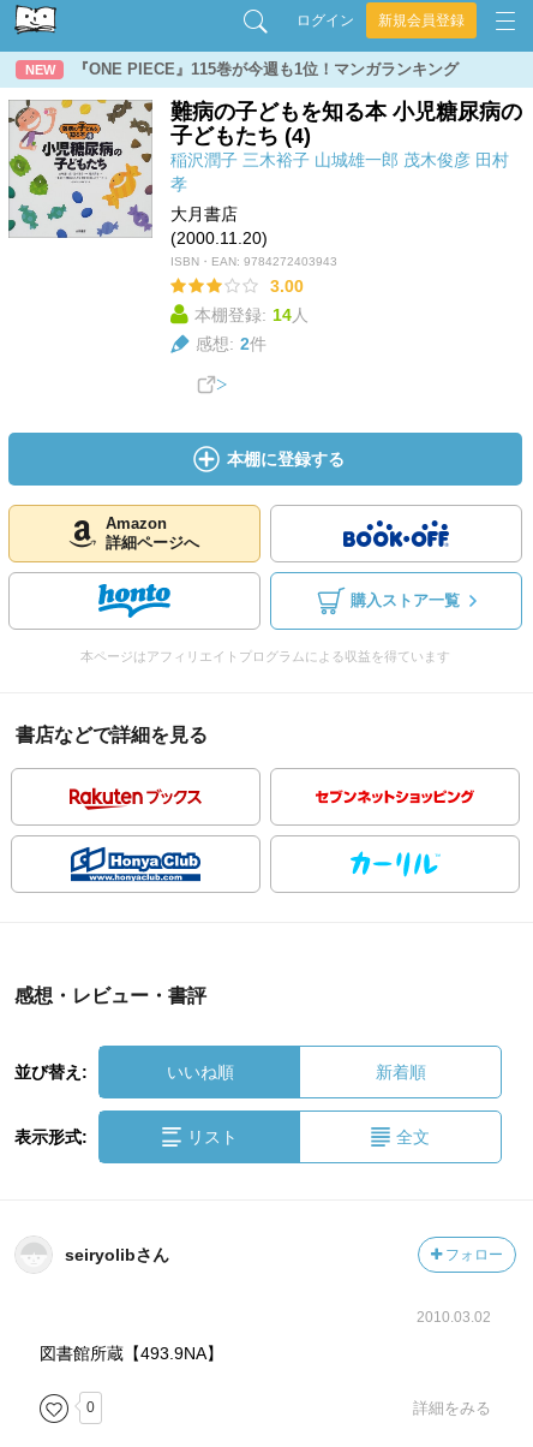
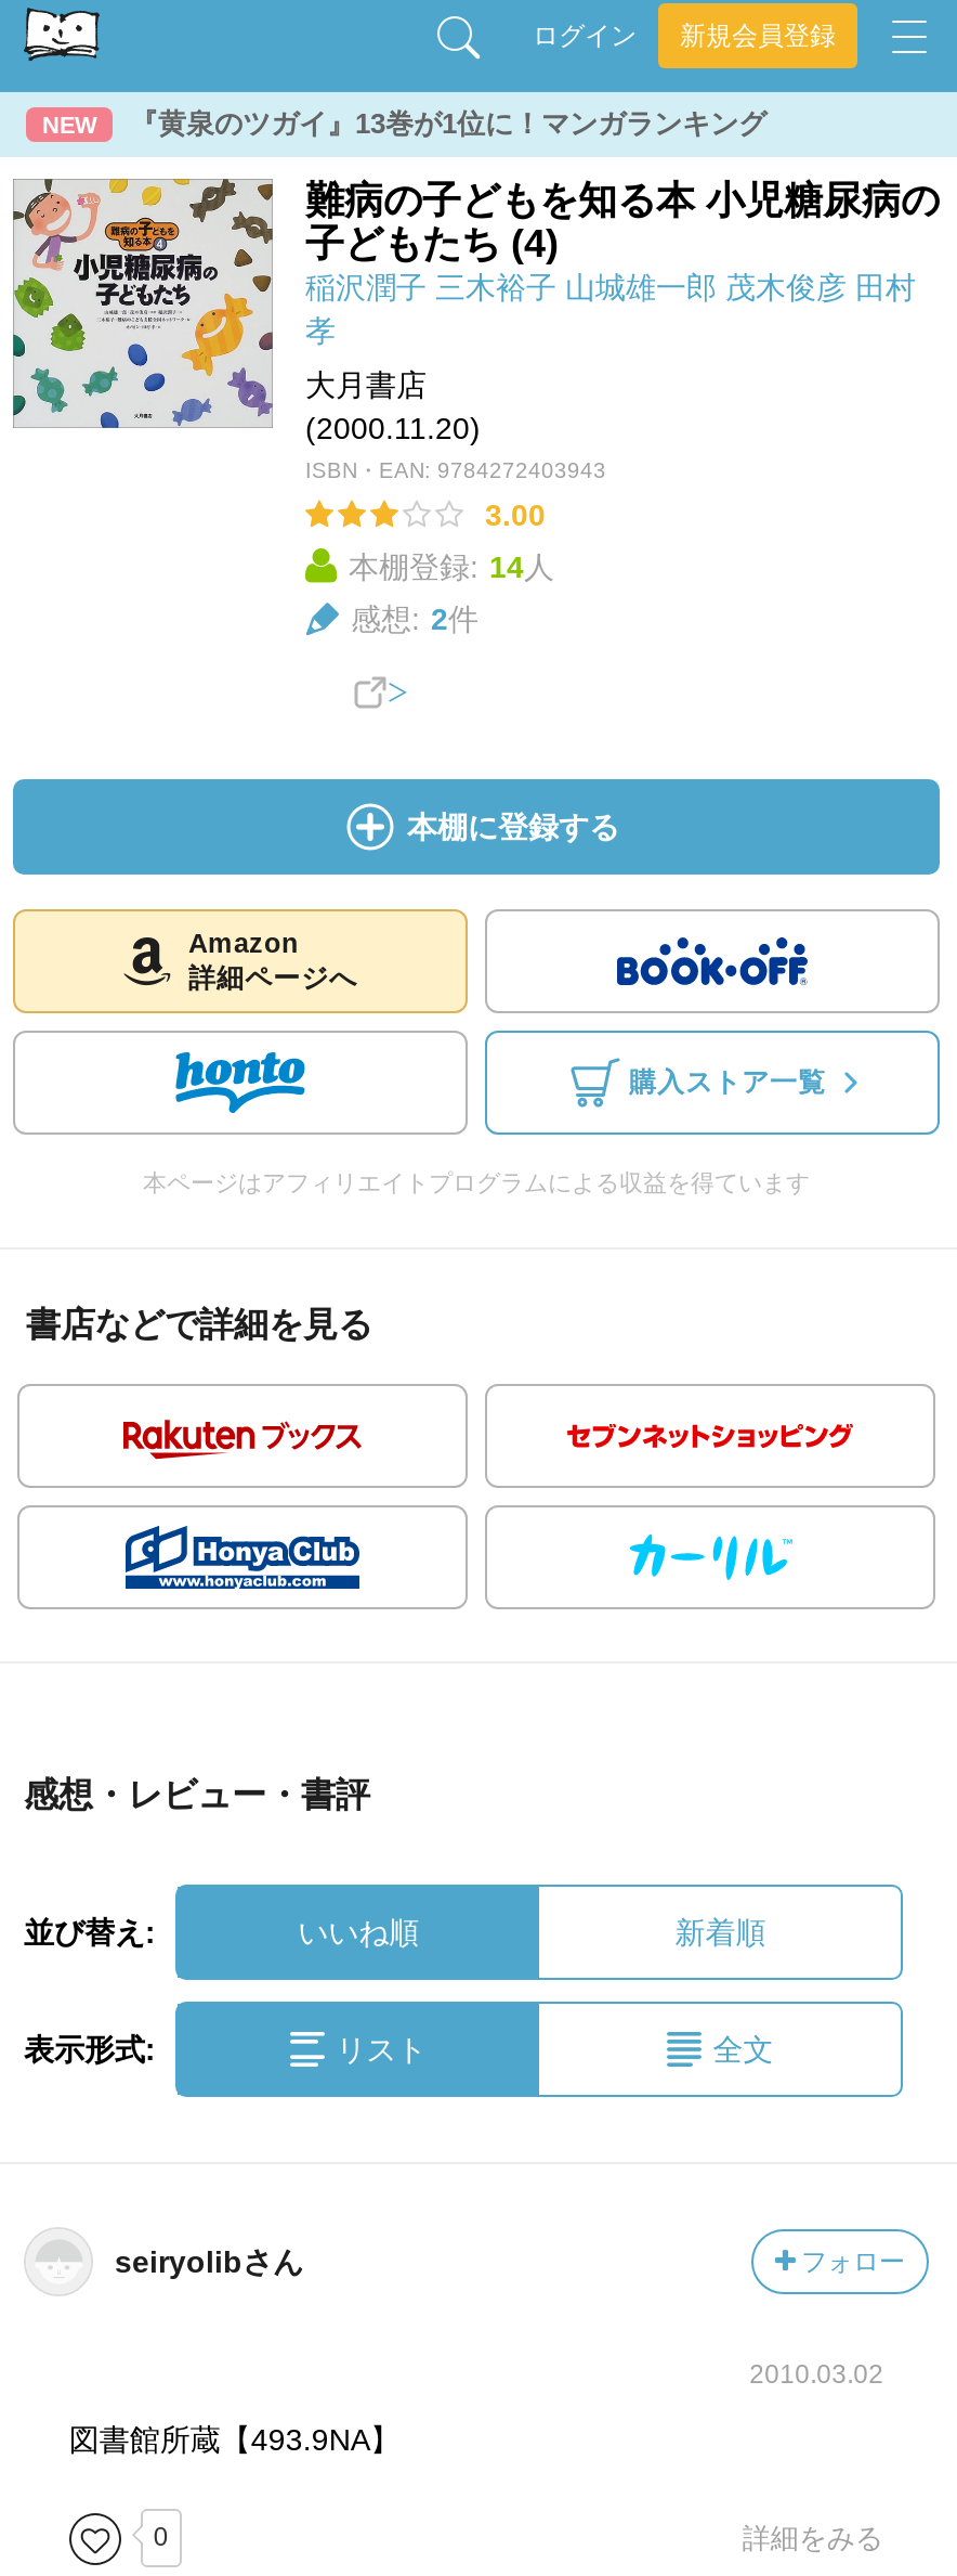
[73,60,459,78] 『ONE PIECE』115巻が今週も1位！マンガランキング -> [130,107,766,140] 『黄泉のツガイ』13巻が1位に！マンガランキング

